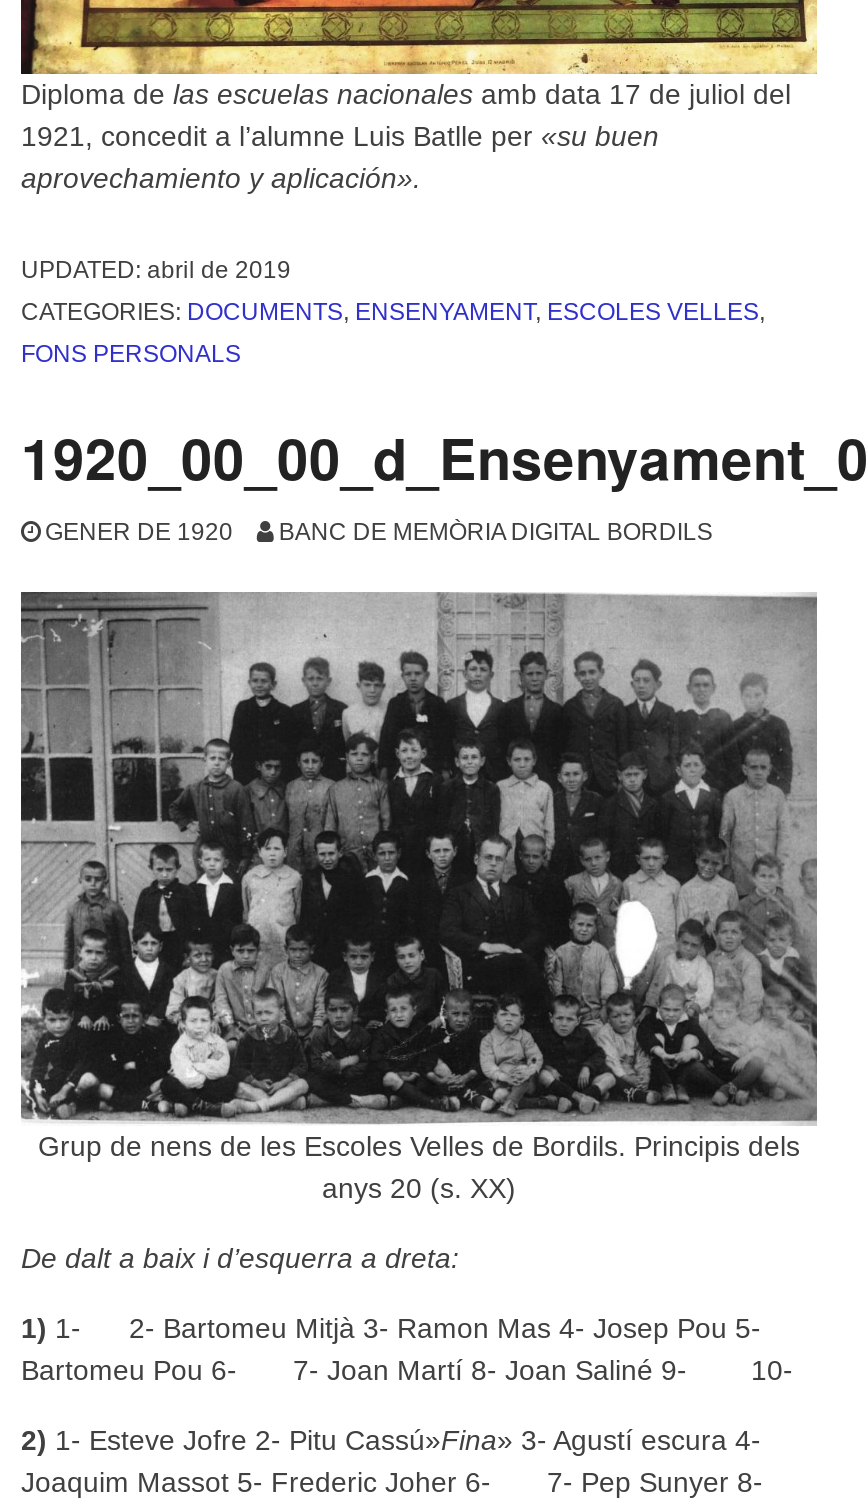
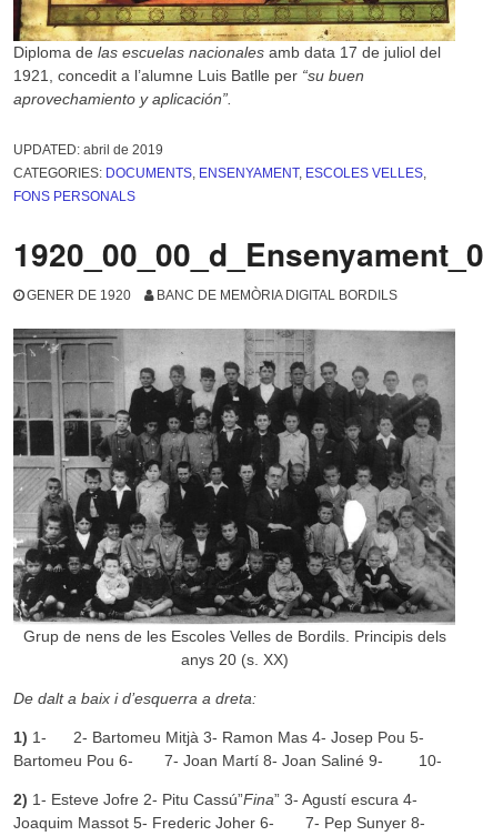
[21,119,659,151] 1921, concedit a l’alumne Luis Batlle per «su buen -> [13,66,364,84] 1921, concedit a l’alumne Luis Batlle per “su buen
[21,161,429,193] aprovechamiento y aplicación». -> [13,89,237,107] aprovechamiento y aplicación”.
[21,1423,761,1455] 2) 1- Esteve Jofre 2- Pitu Cassú»Fina» 3- Agustí escura 4- -> [13,790,417,808] 2) 1- Esteve Jofre 2- Pitu Cassú”Fina” 3- Agustí escura 4-

